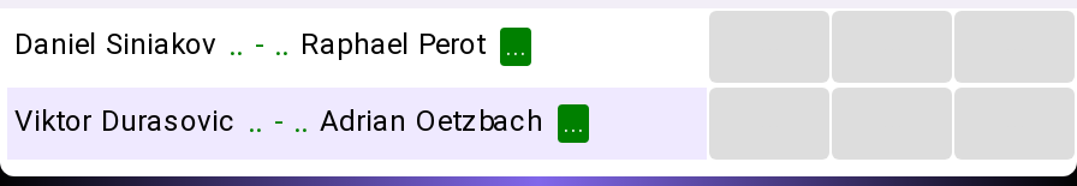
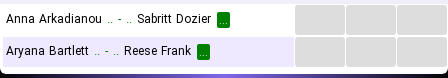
[14,23,526,68] Daniel Siniakov .. - .. Raphael Perot ... -> [6,10,228,29] Anna Arkadianou .. - .. Sabritt Dozier ...
[14,100,584,145] Viktor Durasovic .. - .. Adrian Oetzbach ... -> [6,42,208,61] Aryana Bartlett .. - .. Reese Frank ...

